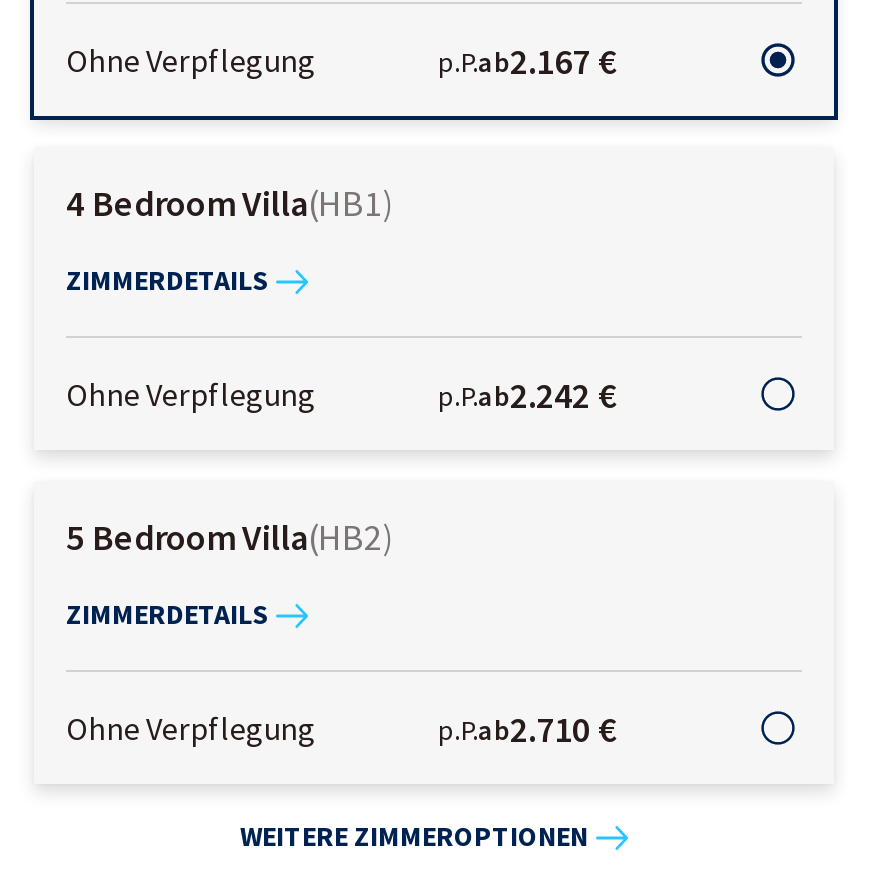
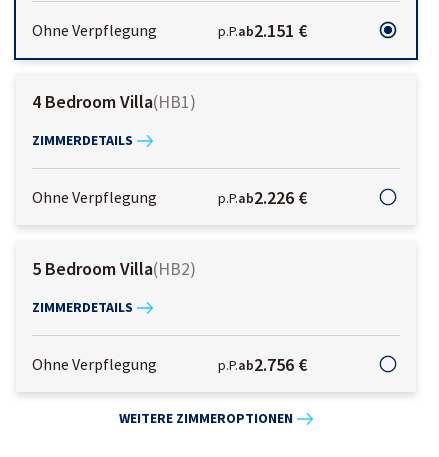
[438,38,616,84] p.P.ab2.167 € -> [218,19,307,42] p.P.ab2.151 €
[438,372,616,418] p.P.ab2.242 € -> [218,186,307,209] p.P.ab2.226 €
[438,706,616,752] p.P.ab2.710 € -> [218,353,307,376] p.P.ab2.756 €

